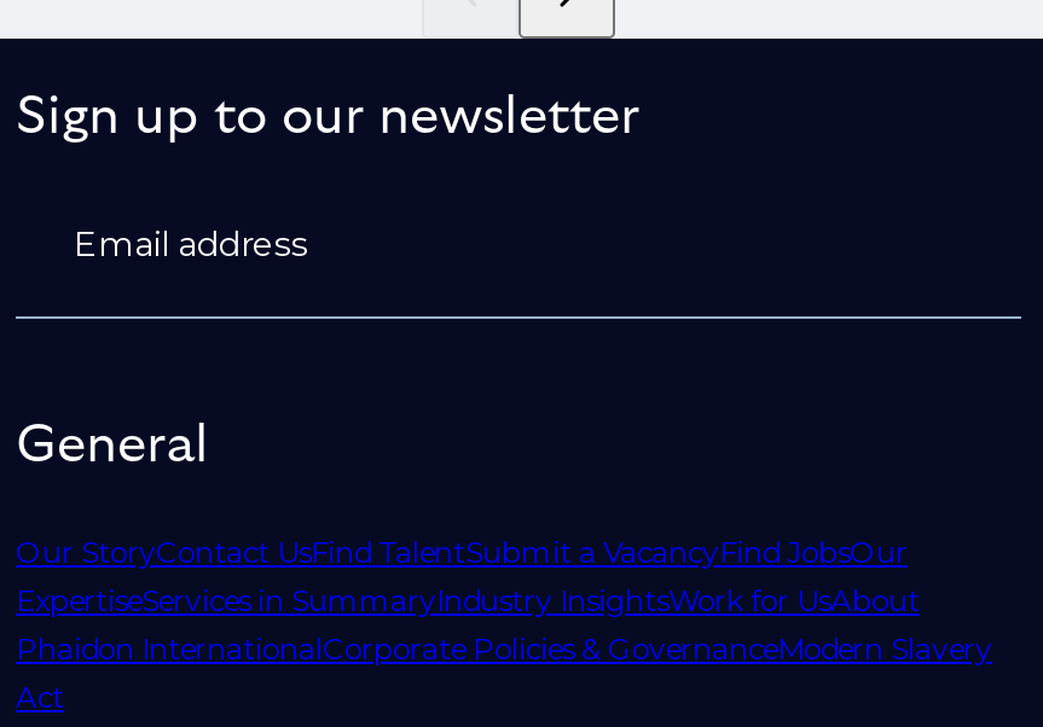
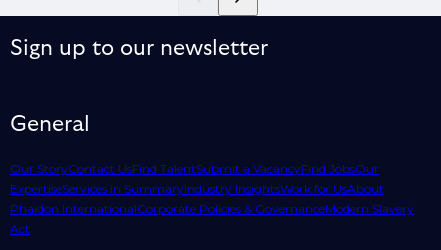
[74,222,308,266] Email address -> none

